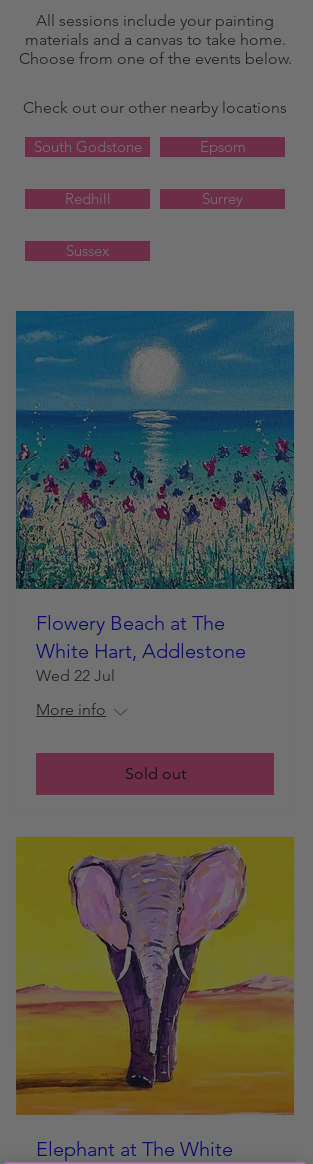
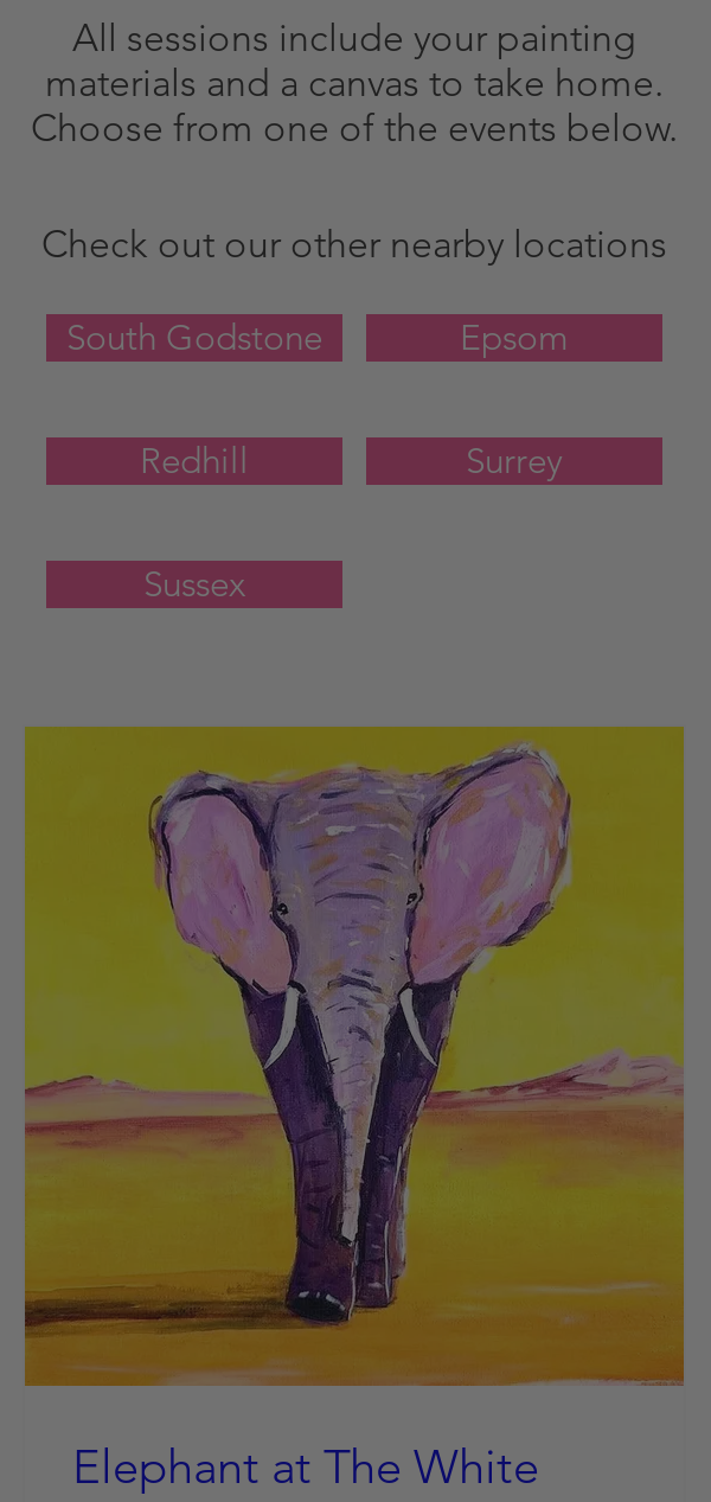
[15,310,295,783] [image] | Flowery Beach at The | White Hart, Addlestone | Wed 22 Jul | More info | Sold out -> none

